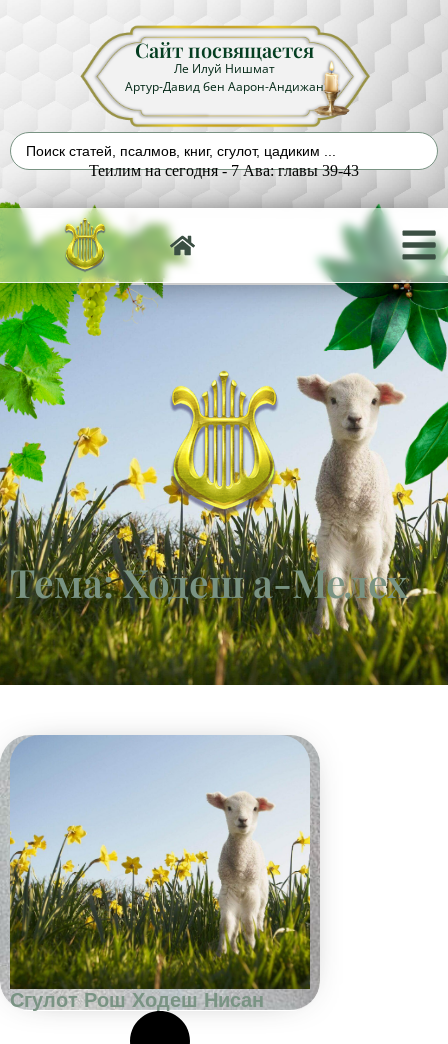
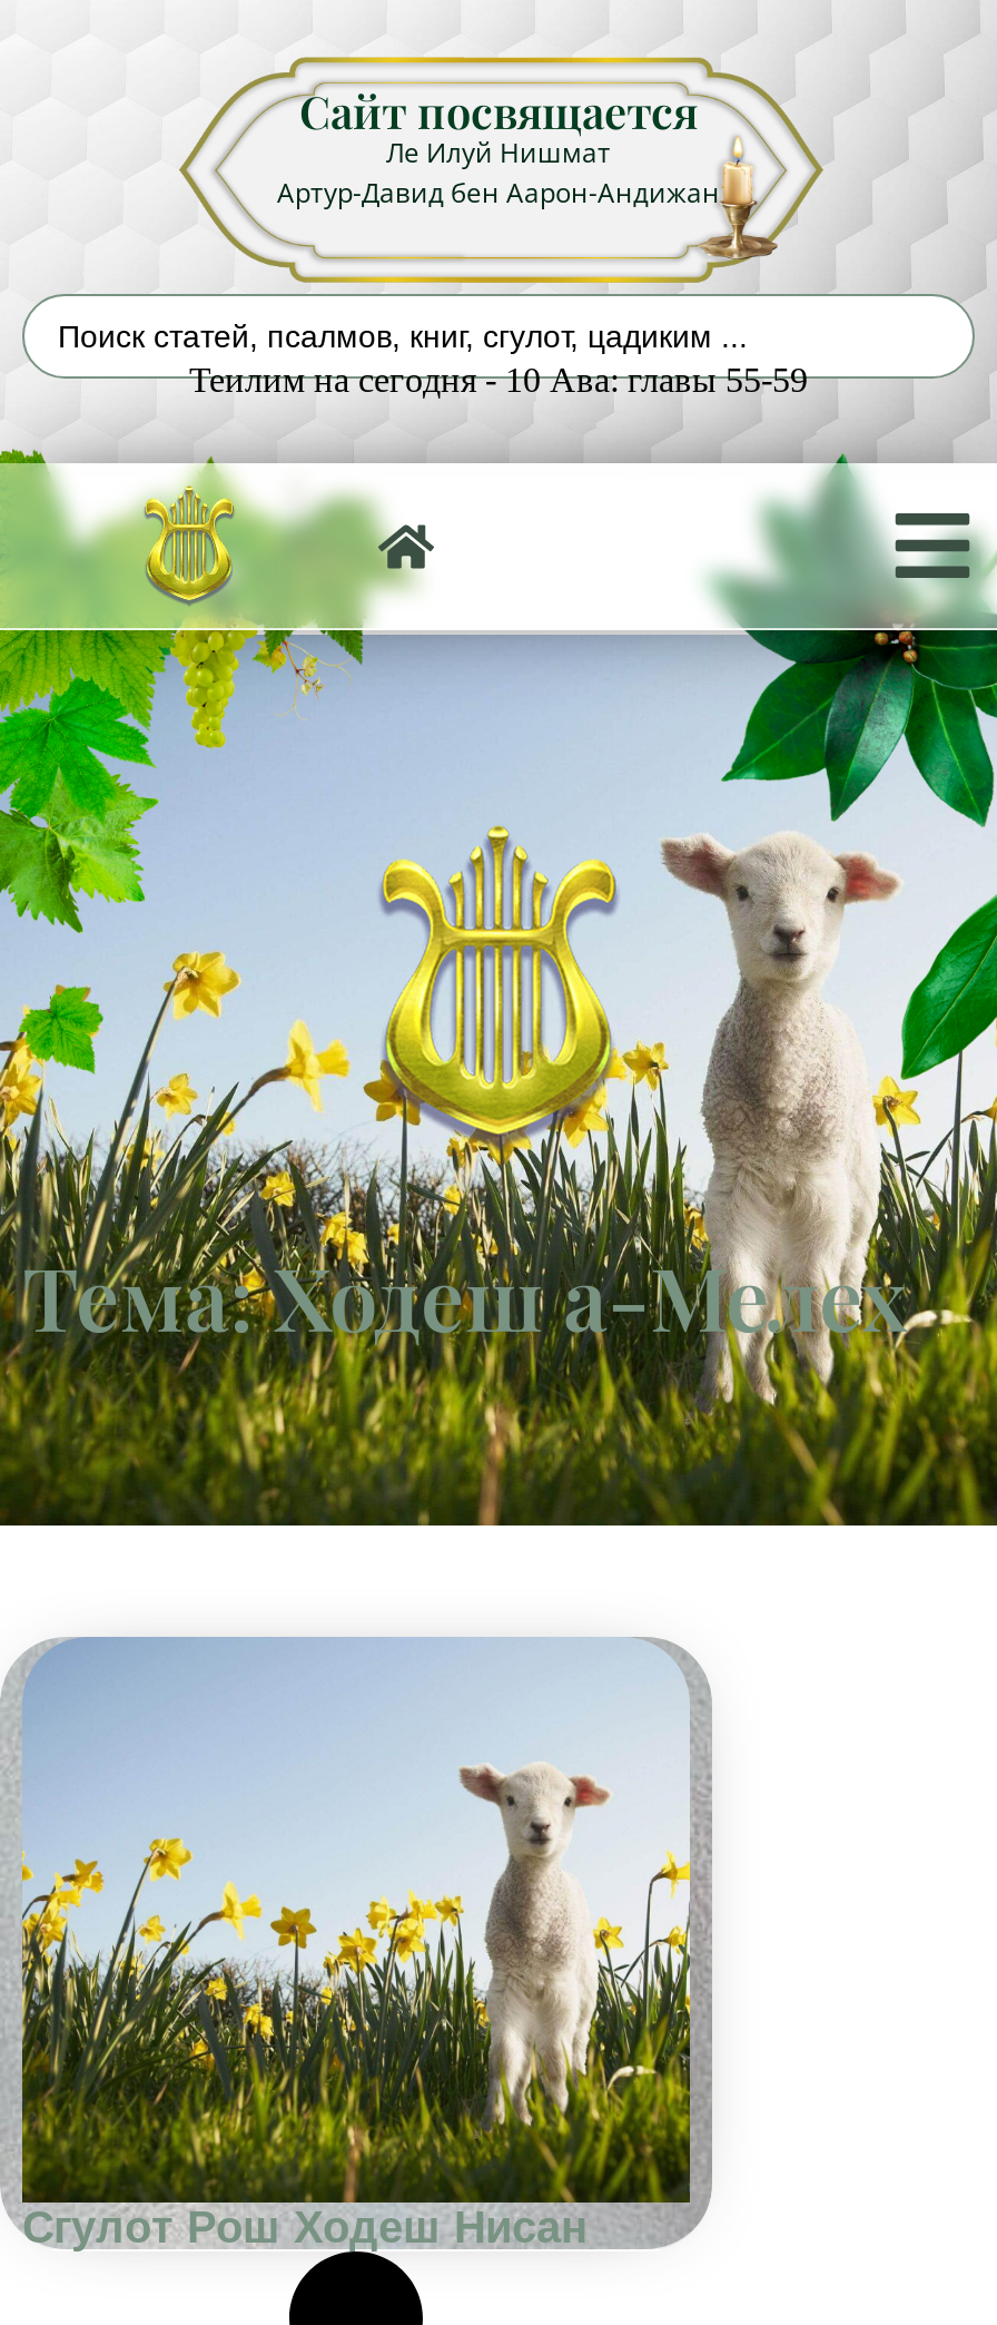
[89,162,359,179] Теилим на сегодня - 7 Ава: главы 39-43 -> [189,361,808,399] Теилим на сегодня - 10 Ава: главы 55-59

